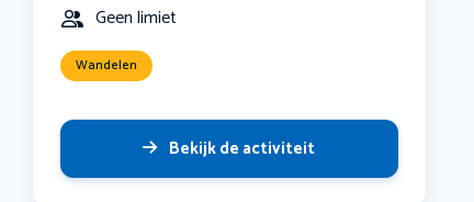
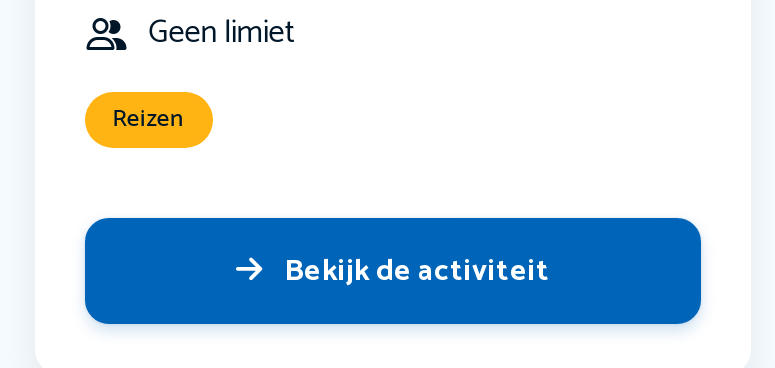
[75,55,137,76] Wandelen -> [113,101,185,139] Reizen

